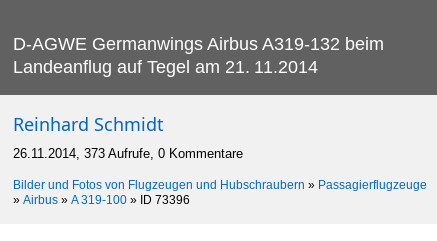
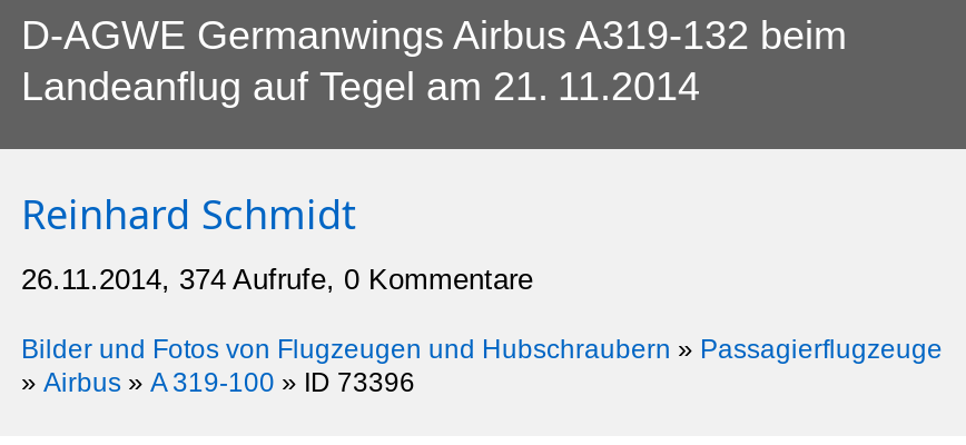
[13,146,243,161] 26.11.2014, 373 Aufrufe, 0 Kommentare -> [21,263,533,296] 26.11.2014, 374 Aufrufe, 0 Kommentare

